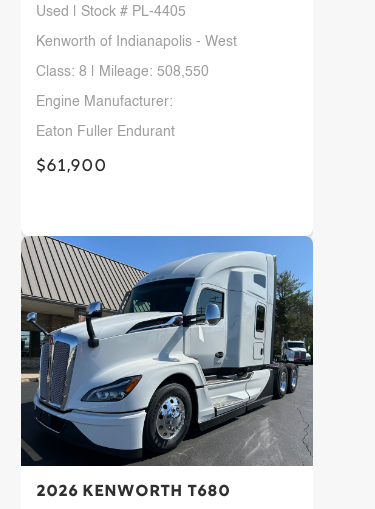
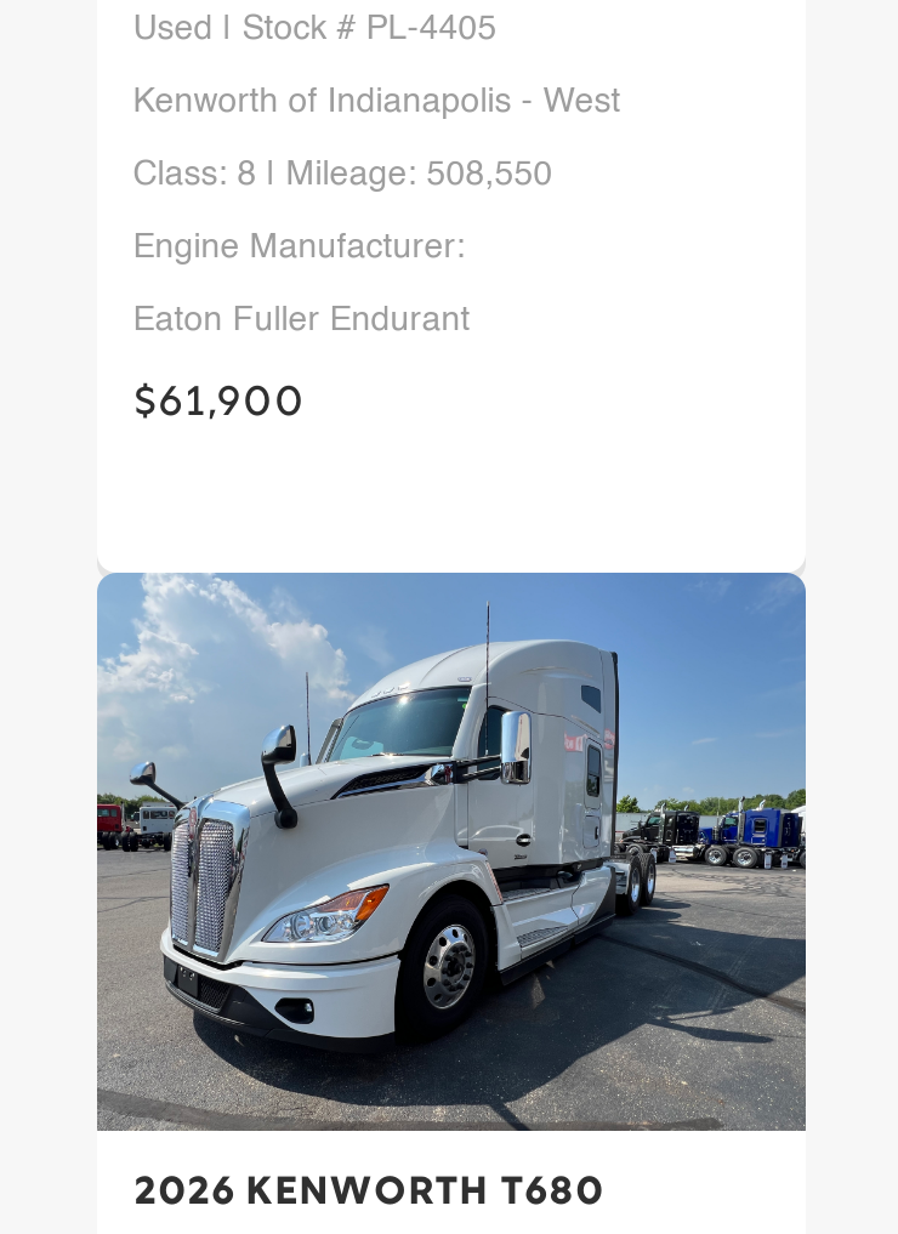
[20,235,314,467] [image] -> [97,573,806,1133] [image]

